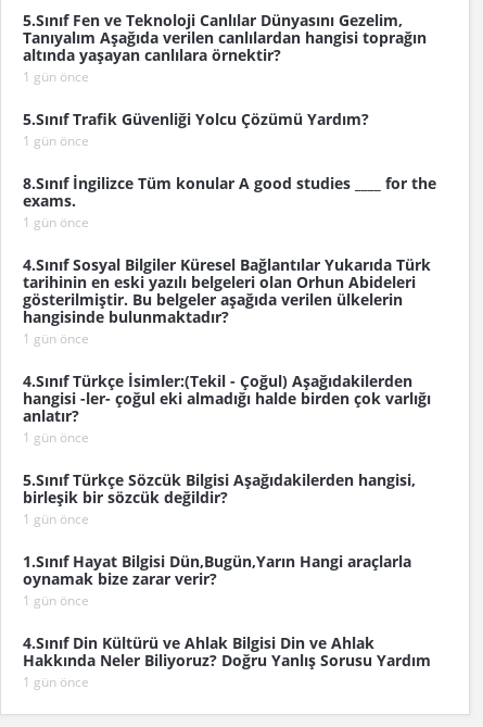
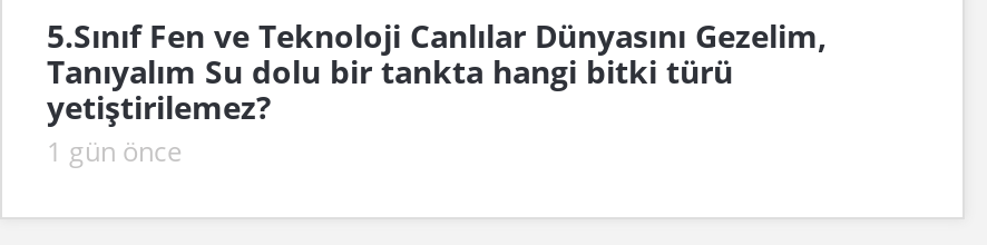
[23,27,436,670] Tanıyalım Aşağıda verilen canlılardan hangisi toprağın | altında yaşayan canlılara örnektir? | 1 gün önce | 5.Sınıf Trafik Güvenliği Yolcu Çözümü Yardım? | 1 gün önce | 8.Sınıf İngilizce Tüm konular A good studies ____ for the | exams. | 1 gün önce | 4.Sınıf Sosyal Bilgiler Küresel Bağlantılar Yukarıda Türk | tarihinin en eski yazılı belgeleri olan Orhun Abideleri | gösterilmiştir. Bu belgeler aşağıda verilen ülkelerin | hangisinde bulunmaktadır? | 1 gün önce | 4.Sınıf Türkçe İsimler:(Tekil - Çoğul) Aşağıdakilerden | hangisi -ler- çoğul eki almadığı halde birden çok varlığı | anlatır? | 1 gün önce | 5.Sınıf Türkçe Sözcük Bilgisi Aşağıdakilerden hangisi, | birleşik bir sözcük değildir? | 1 gün önce | 1.Sınıf Hayat Bilgisi Dün,Bugün,Yarın Hangi araçlarla | oynamak bize zarar verir? | 1 gün önce | 4.Sınıf Din Kültürü ve Ahlak Bilgisi Din ve Ahlak | Hakkında Neler Biliyoruz? Doğru Yanlış Sorusu Yardım -> [47,50,733,128] Tanıyalım Su dolu bir tankta hangi bitki türü | yetiştirilemez?

